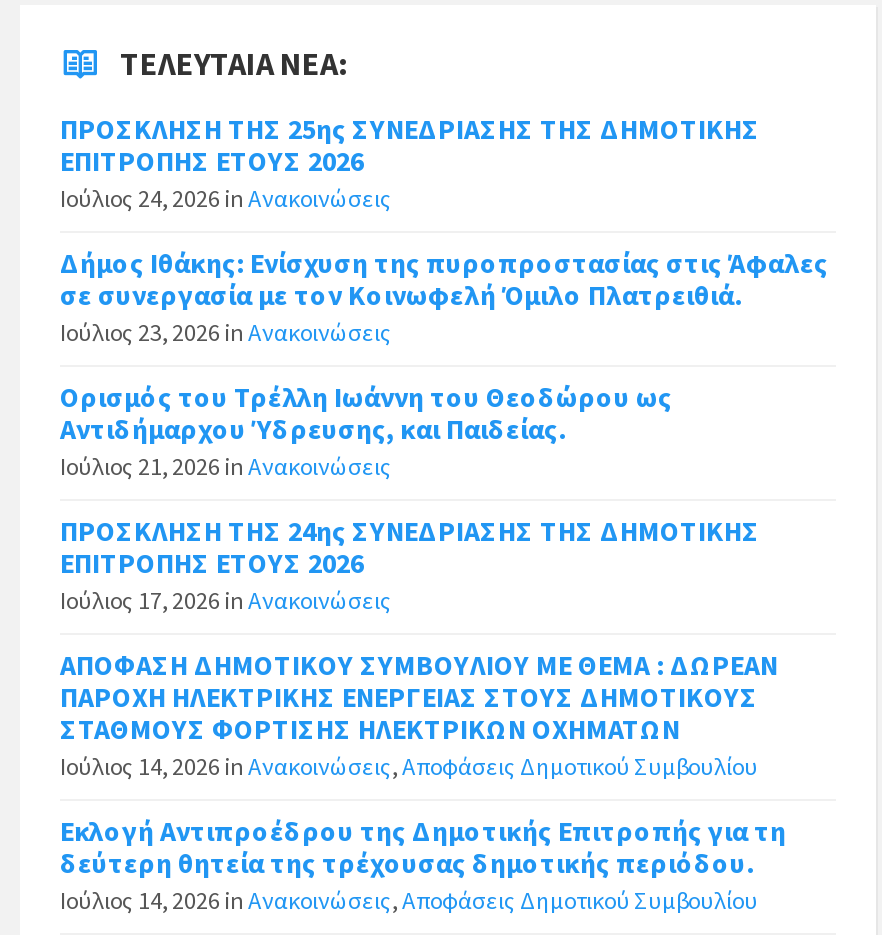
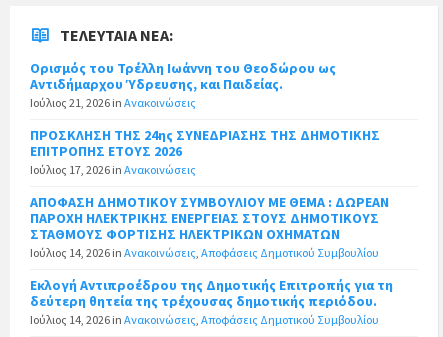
[60,111,828,347] ΠΡΟΣΚΛΗΣΗ ΤΗΣ 25ης ΣΥΝΕΔΡΙΑΣΗΣ ΤΗΣ ΔΗΜΟΤΙΚΗΣ | ΕΠΙΤΡΟΠΗΣ ΕΤΟΥΣ 2026 | Ιούλιος 24, 2026 in Ανακοινώσεις | Δήμος Ιθάκης: Ενίσχυση της πυροπροστασίας στις Άφαλες | σε συνεργασία με τον Κοινωφελή Όμιλο Πλατρειθιά. | Ιούλιος 23, 2026 in Ανακοινώσεις -> none

